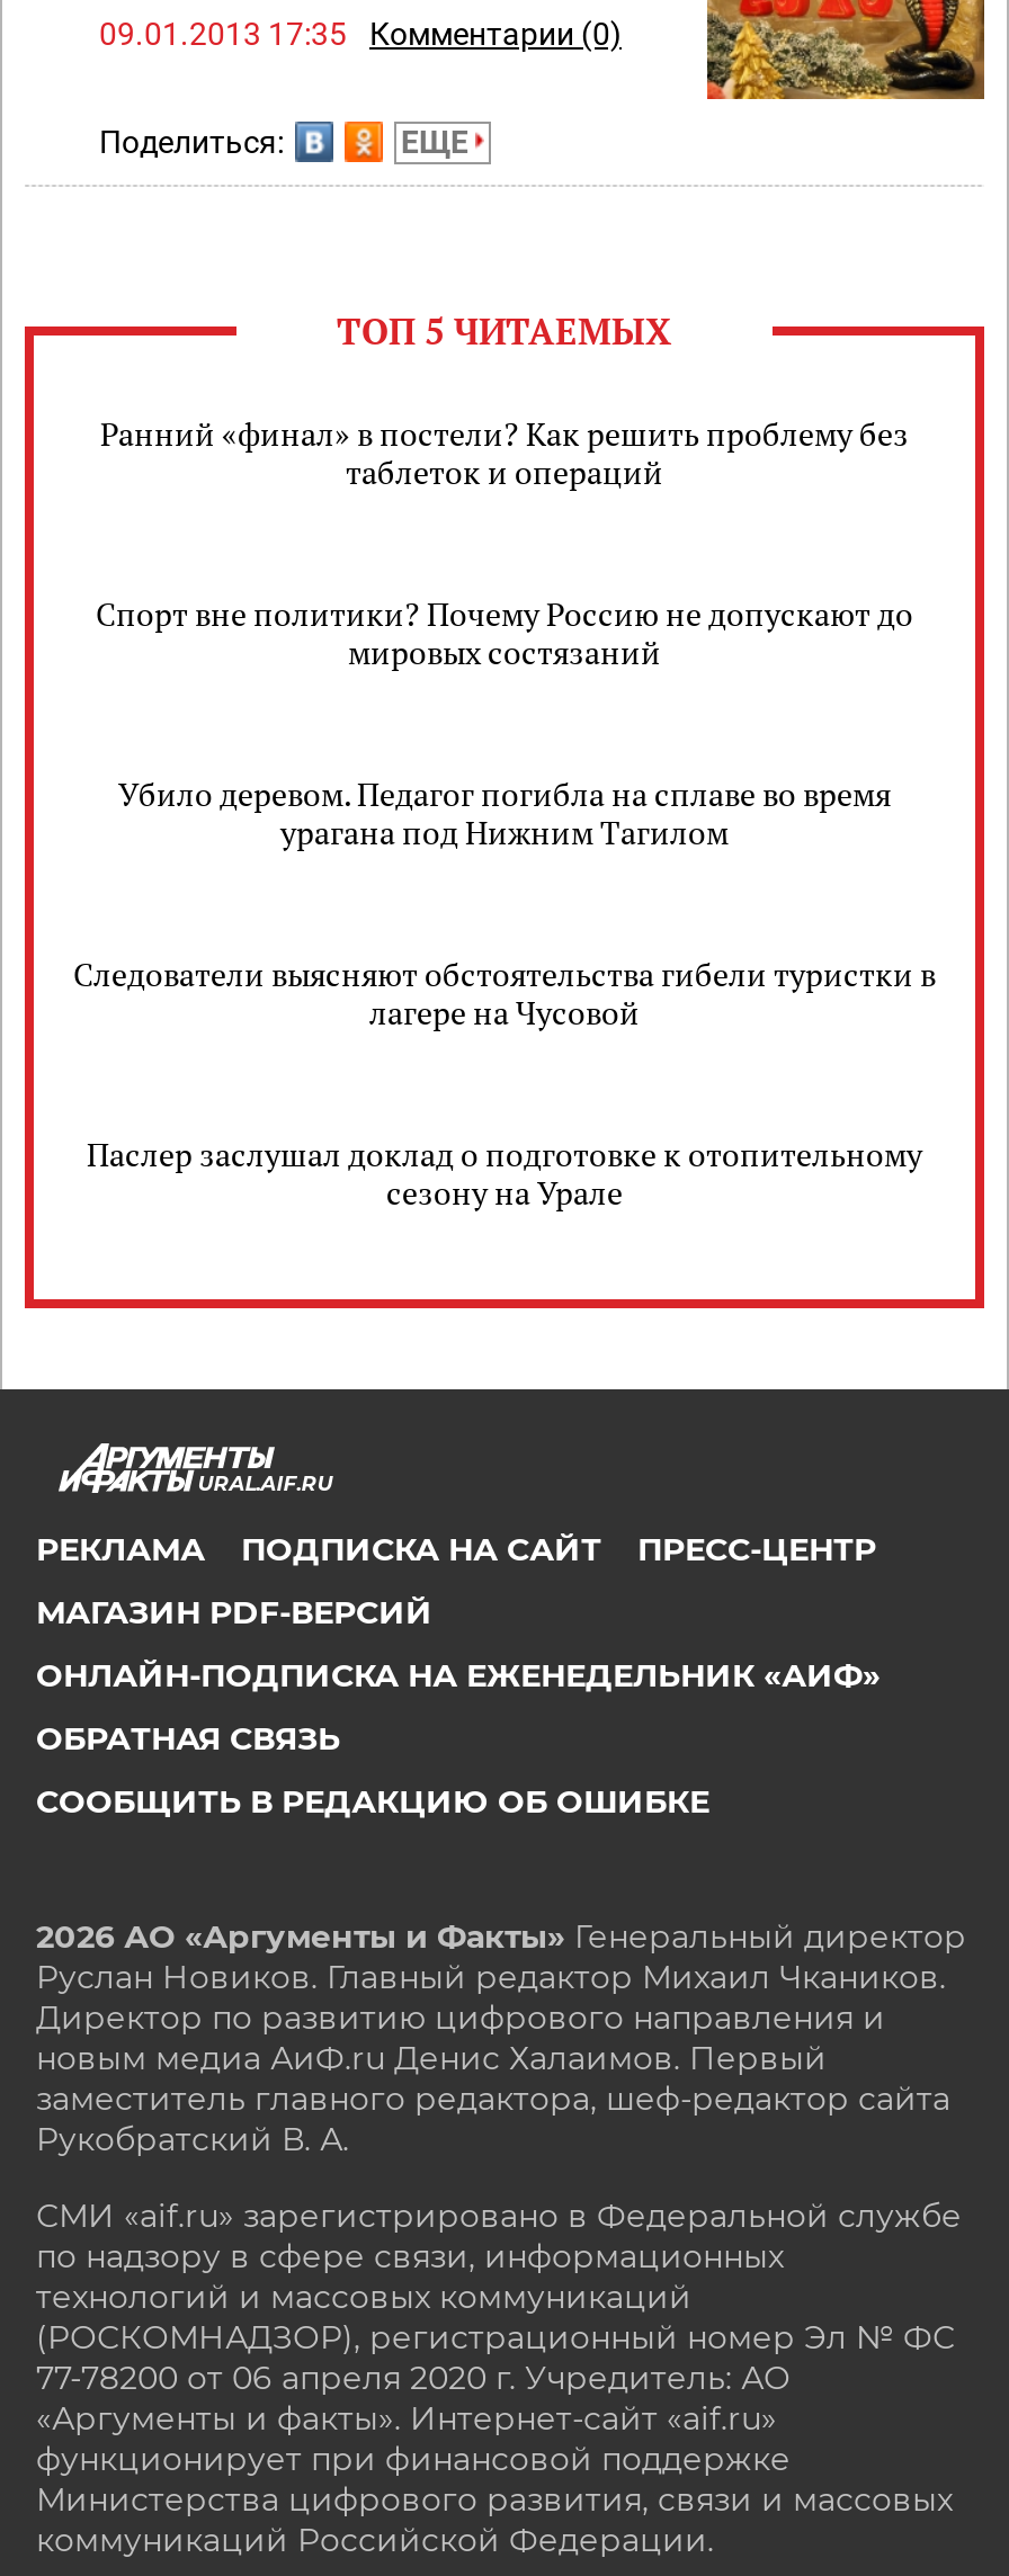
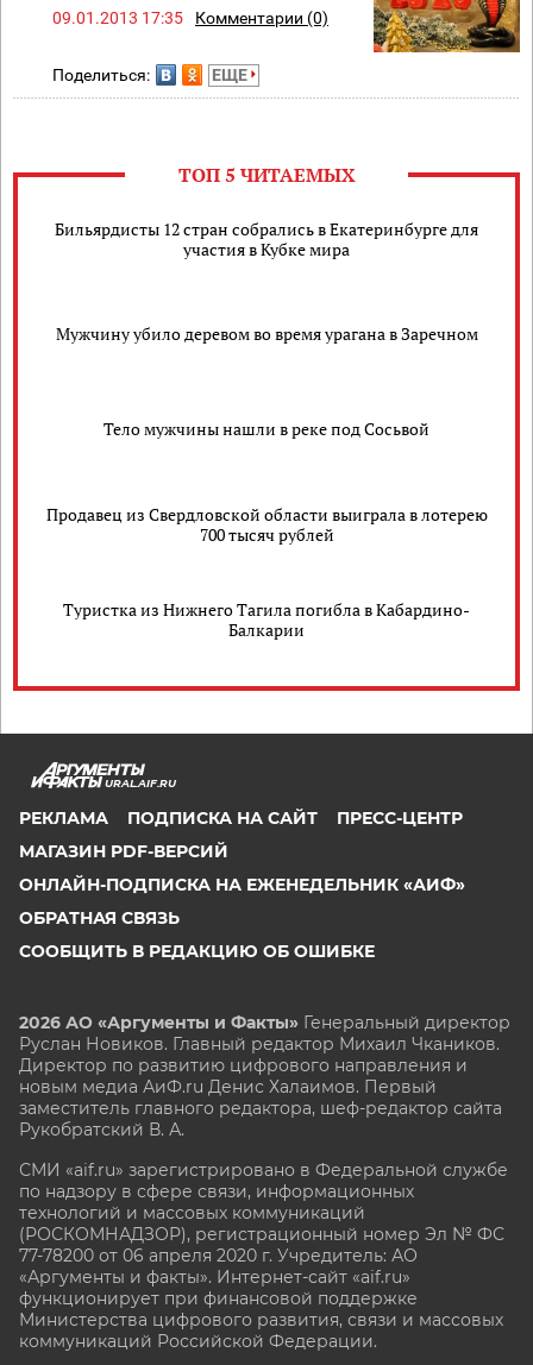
[100,412,909,493] Ранний «финал» в постели? Как решить проблему без | таблеток и операций -> [55,217,478,260] Бильярдисты 12 стран собрались в Екатеринбурге для | участия в Кубке мира
[96,592,913,673] Спорт вне политики? Почему Россию не допускают до | мировых состязаний -> [55,323,478,345] Мужчину убило деревом во время урагана в Заречном
[118,772,891,853] Убило деревом. Педагог погибла на сплаве во время | урагана под Нижним Тагилом -> [104,418,429,440] Тело мужчины нашли в реке под Сосьвой
[73,952,936,1033] Следователи выясняют обстоятельства гибели туристки в | лагере на Чусовой -> [46,503,487,546] Продавец из Свердловской области выиграла в лотерею | 700 тысяч рублей
[87,1132,922,1213] Паслер заслушал доклад о подготовке к отопительному | сезону на Урале -> [63,598,470,641] Туристка из Нижнего Тагила погибла в Кабардино- | Балкарии

